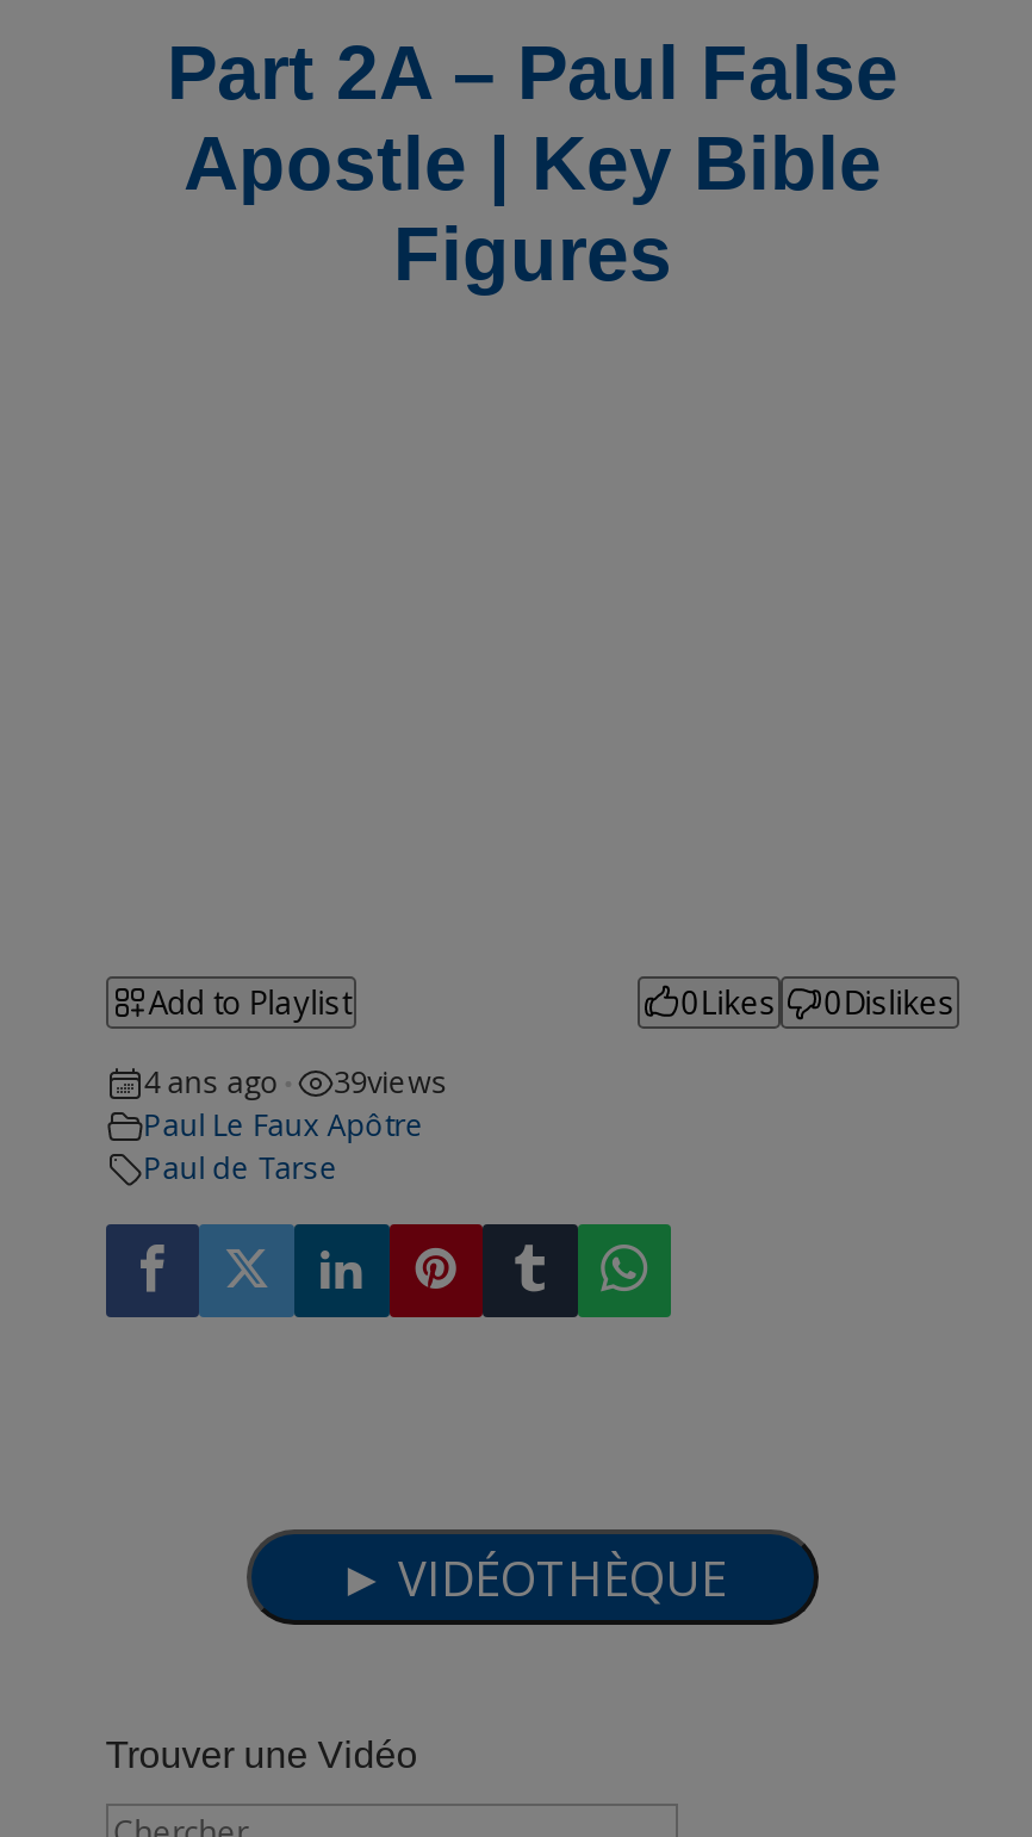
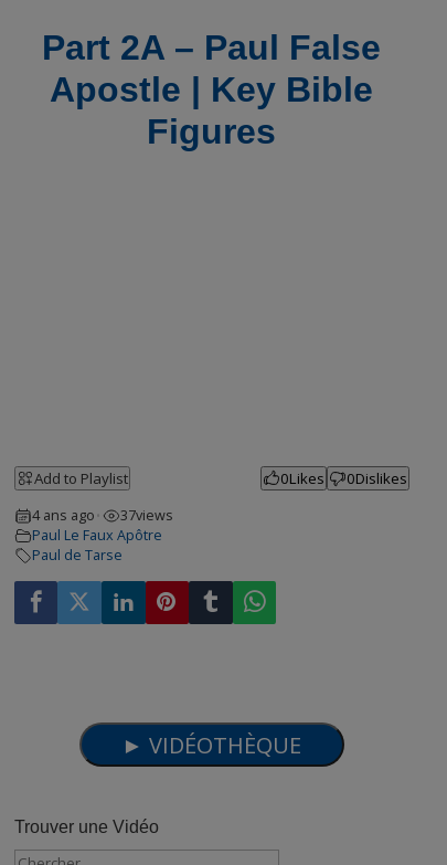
[144,1061,448,1102] 4 ans ago • 39views -> [32,506,173,524] 4 ans ago • 37views

